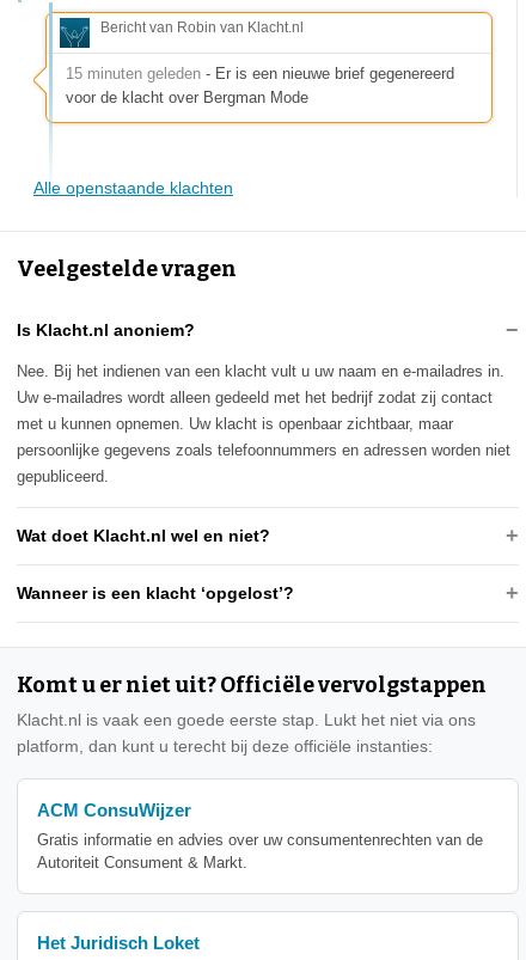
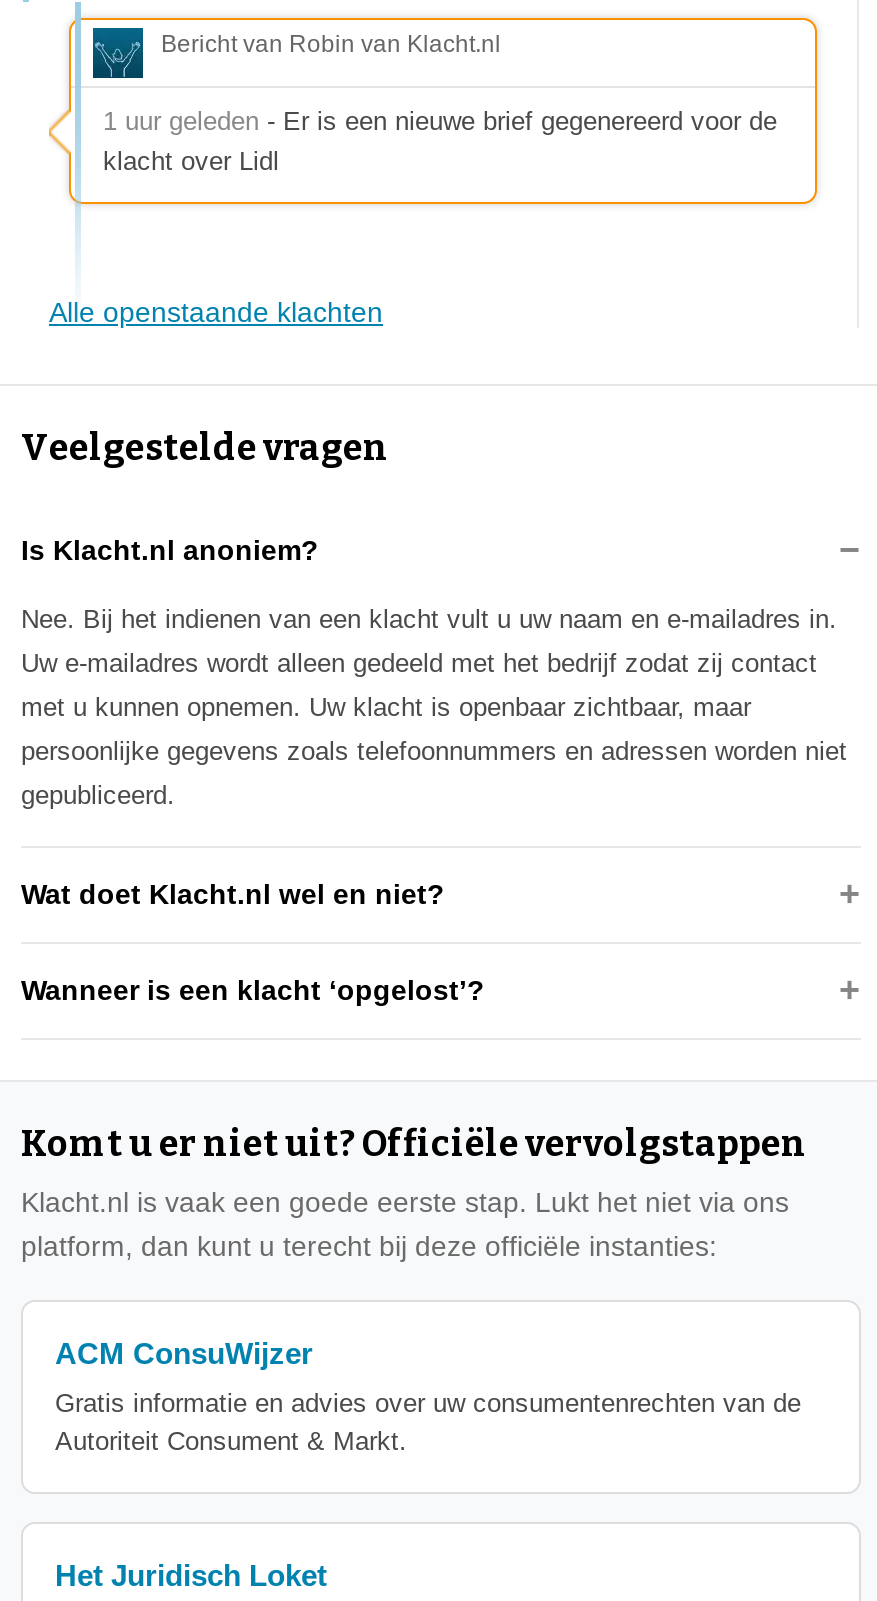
[66,64,454,106] 15 minuten geleden - Er is een nieuwe brief gegenereerd | voor de klacht over Bergman Mode -> [103,105,777,175] 1 uur geleden - Er is een nieuwe brief gegenereerd voor de | klacht over Lidl

